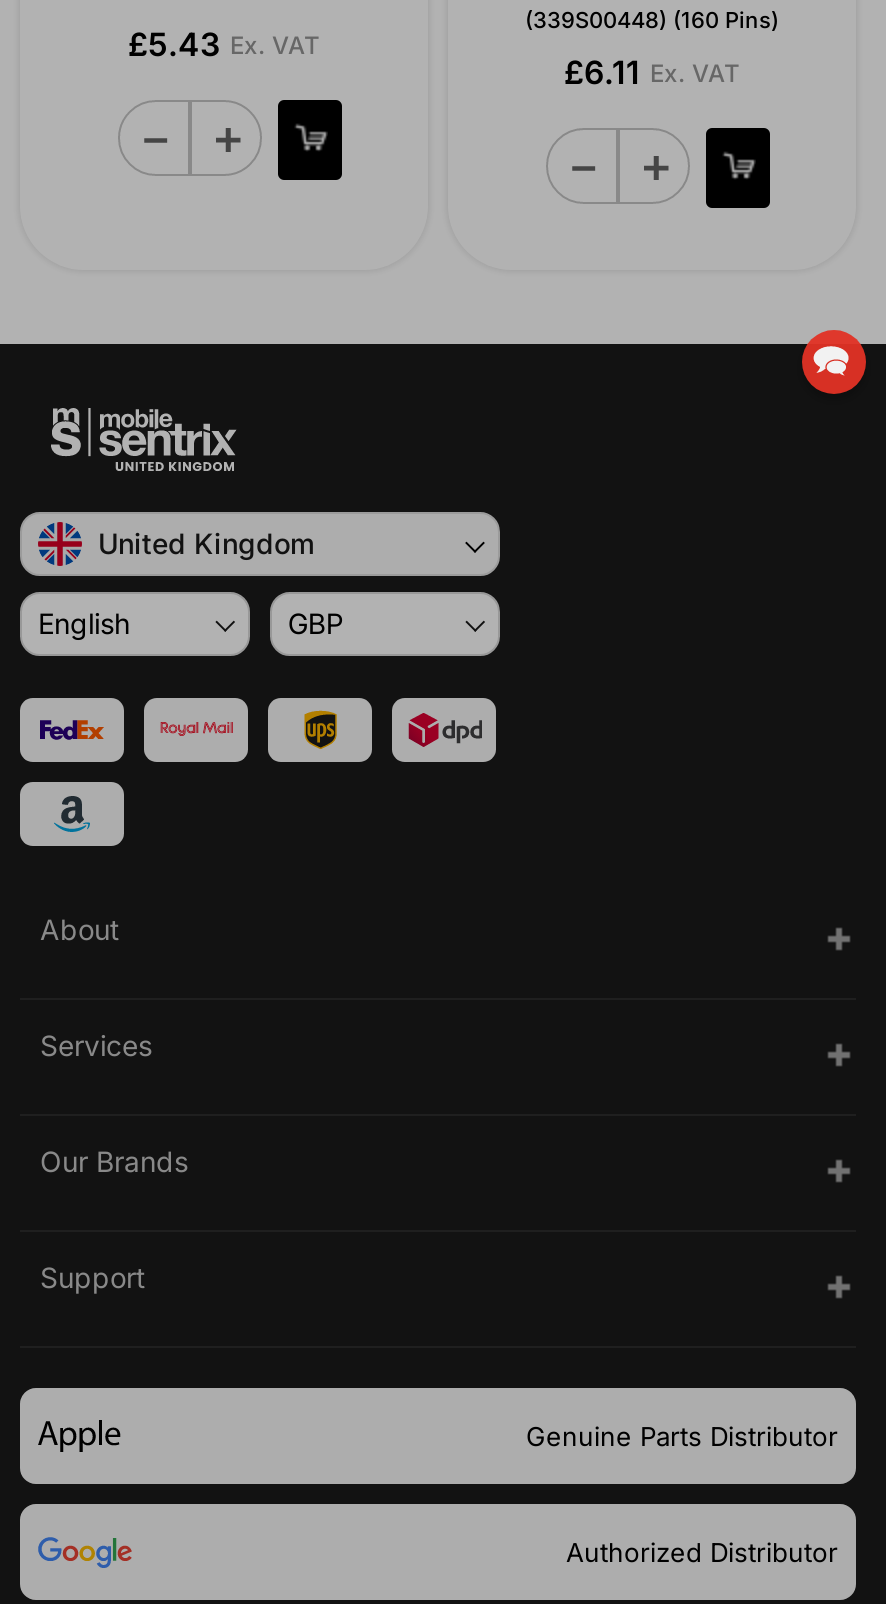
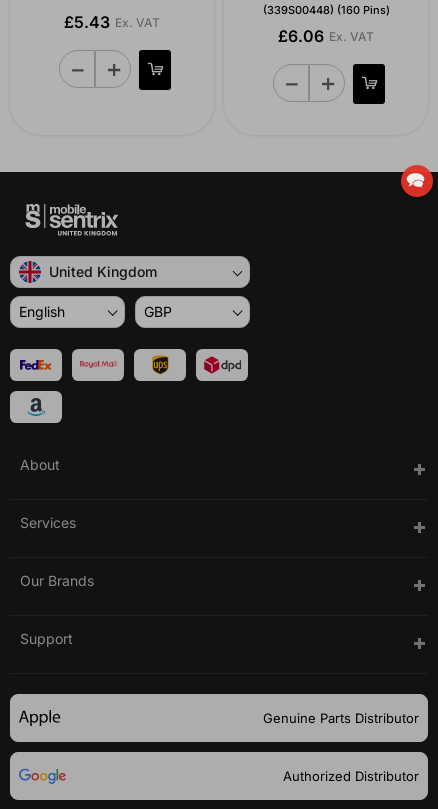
[564,52,740,92] £6.11 Ex. VAT -> [278,26,374,46] £6.06 Ex. VAT

